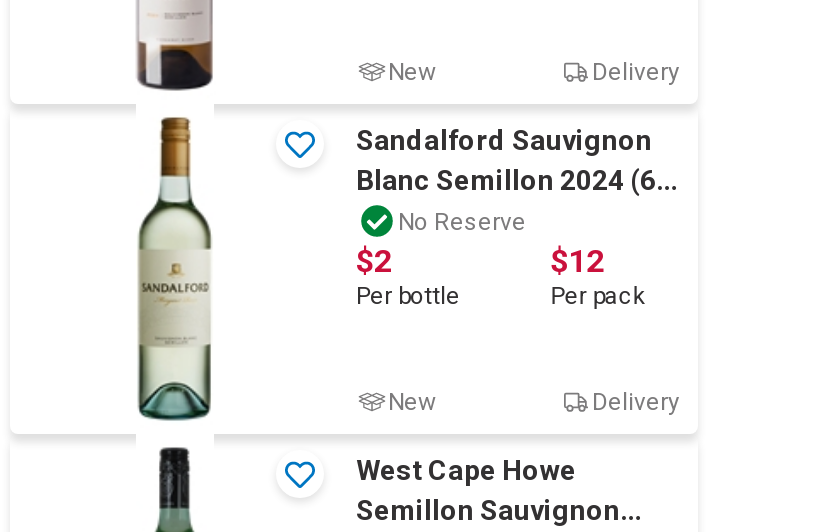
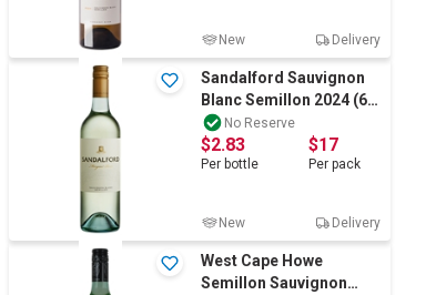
[356,242,392,280] $2 -> [201,134,245,155] $2.83
[550,242,604,280] $12 -> [309,134,339,155] $17

